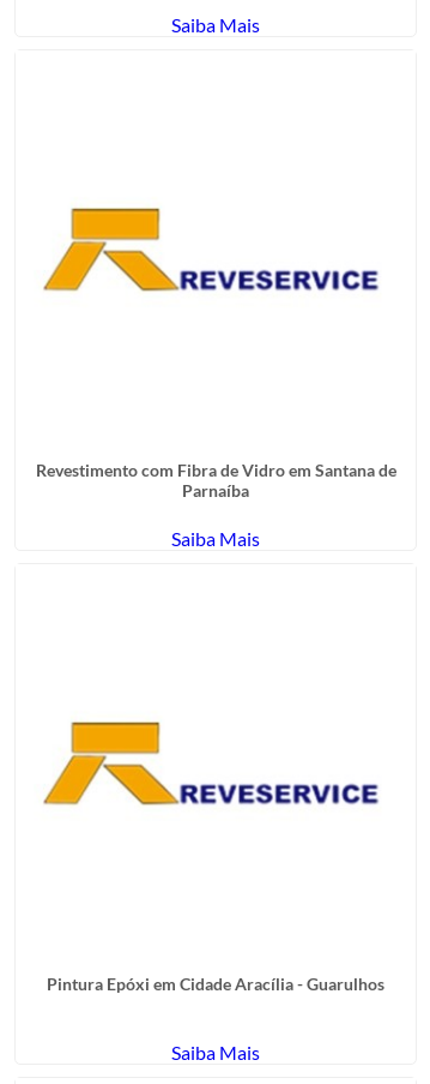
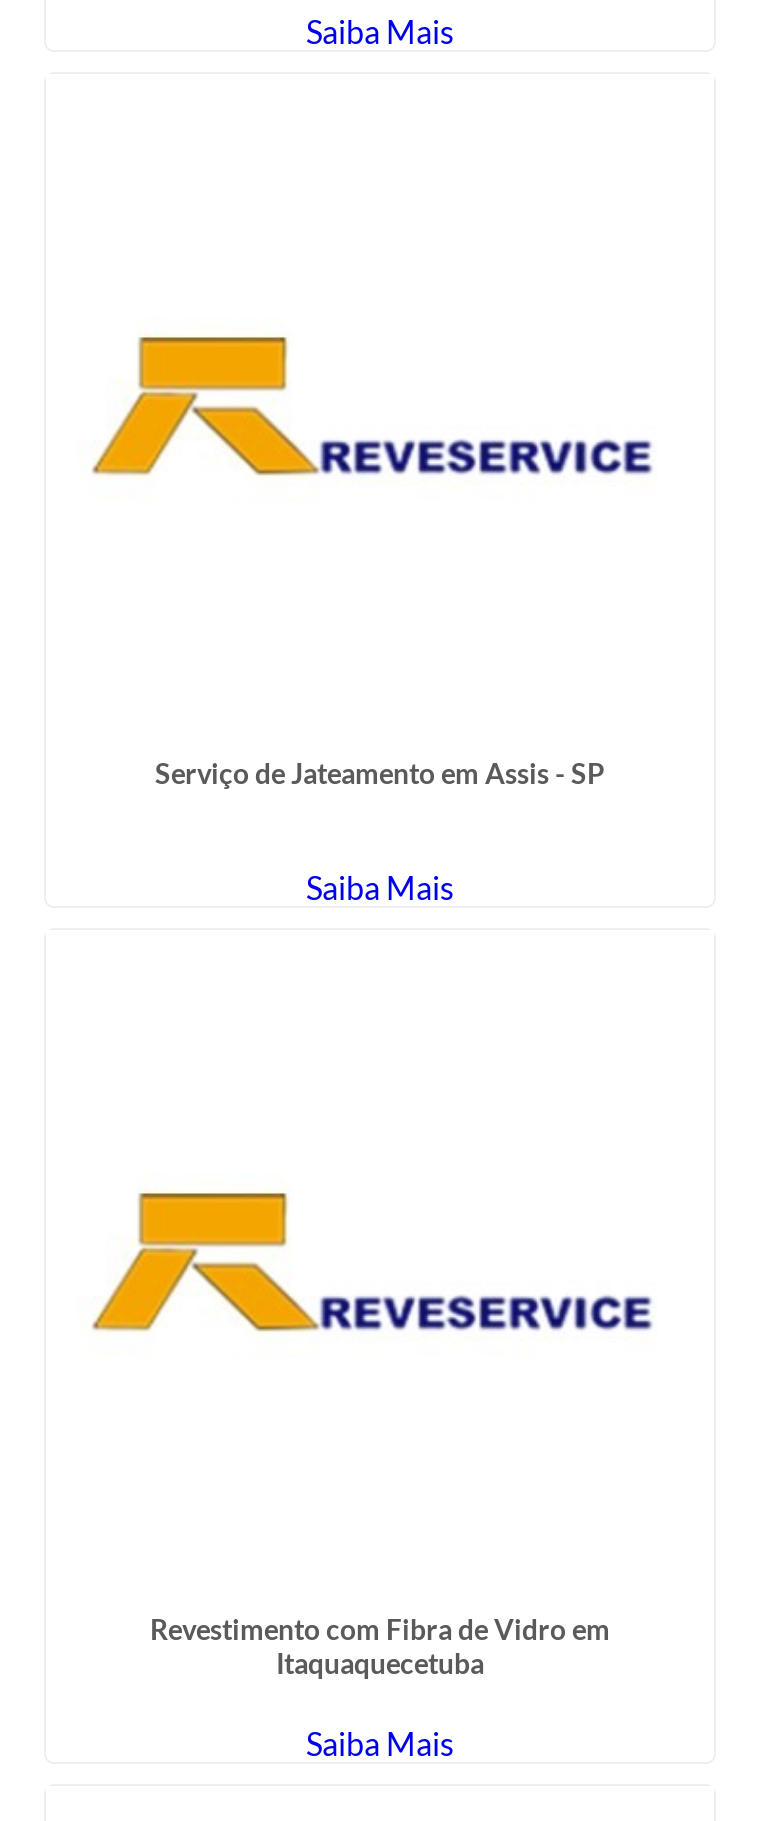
[35,460,396,500] Revestimento com Fibra de Vidro em Santana de | Parnaíba -> [155,756,605,790] Serviço de Jateamento em Assis - SP
[47,973,384,993] Pintura Epóxi em Cidade Aracília - Guarulhos -> [150,1611,610,1679] Revestimento com Fibra de Vidro em | Itaquaquecetuba

